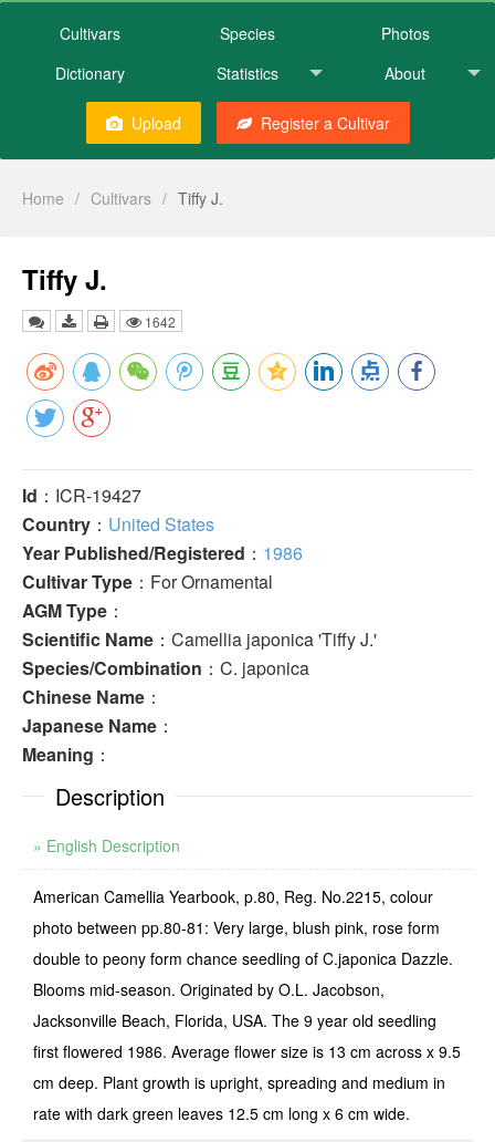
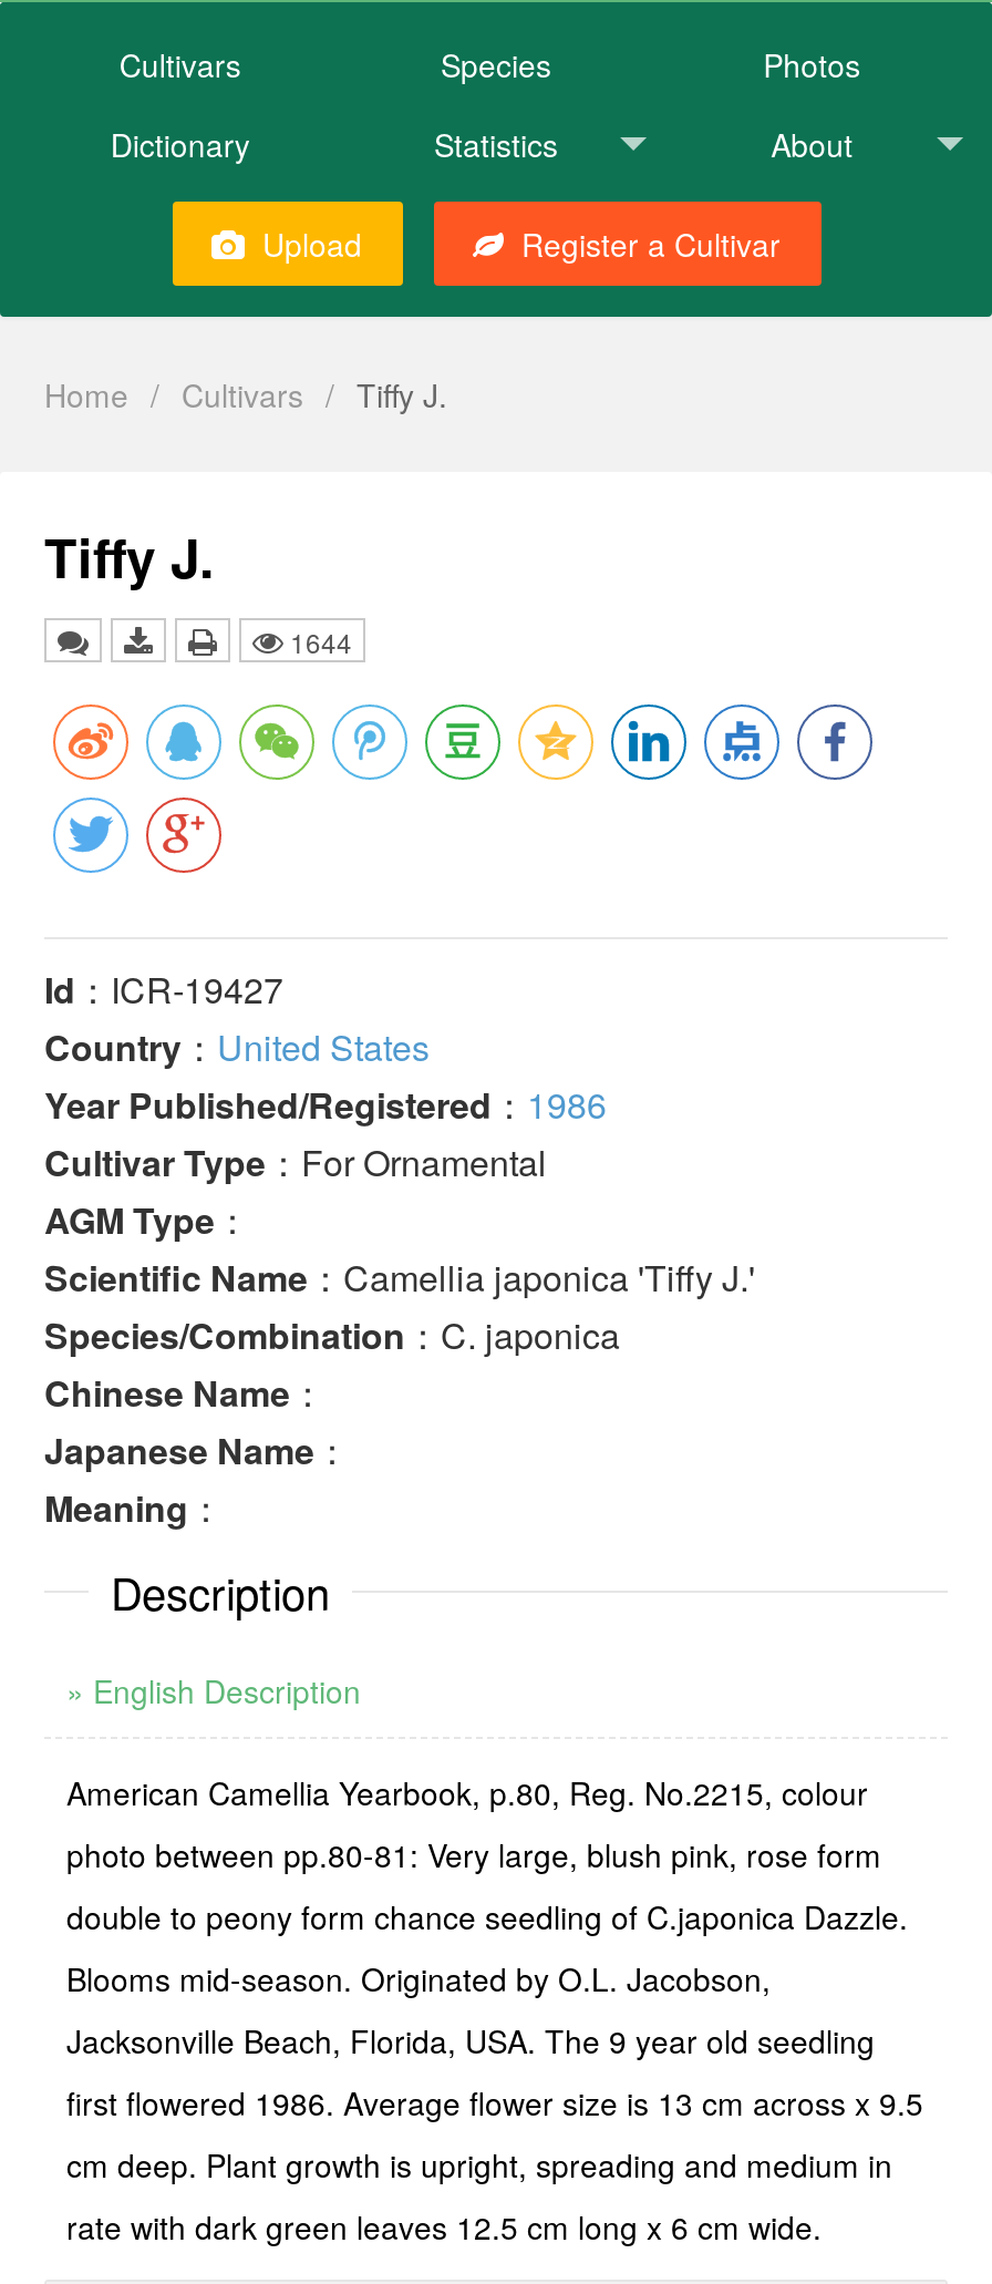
[141,312,176,331] 1642 -> [283,623,352,660] 1644

